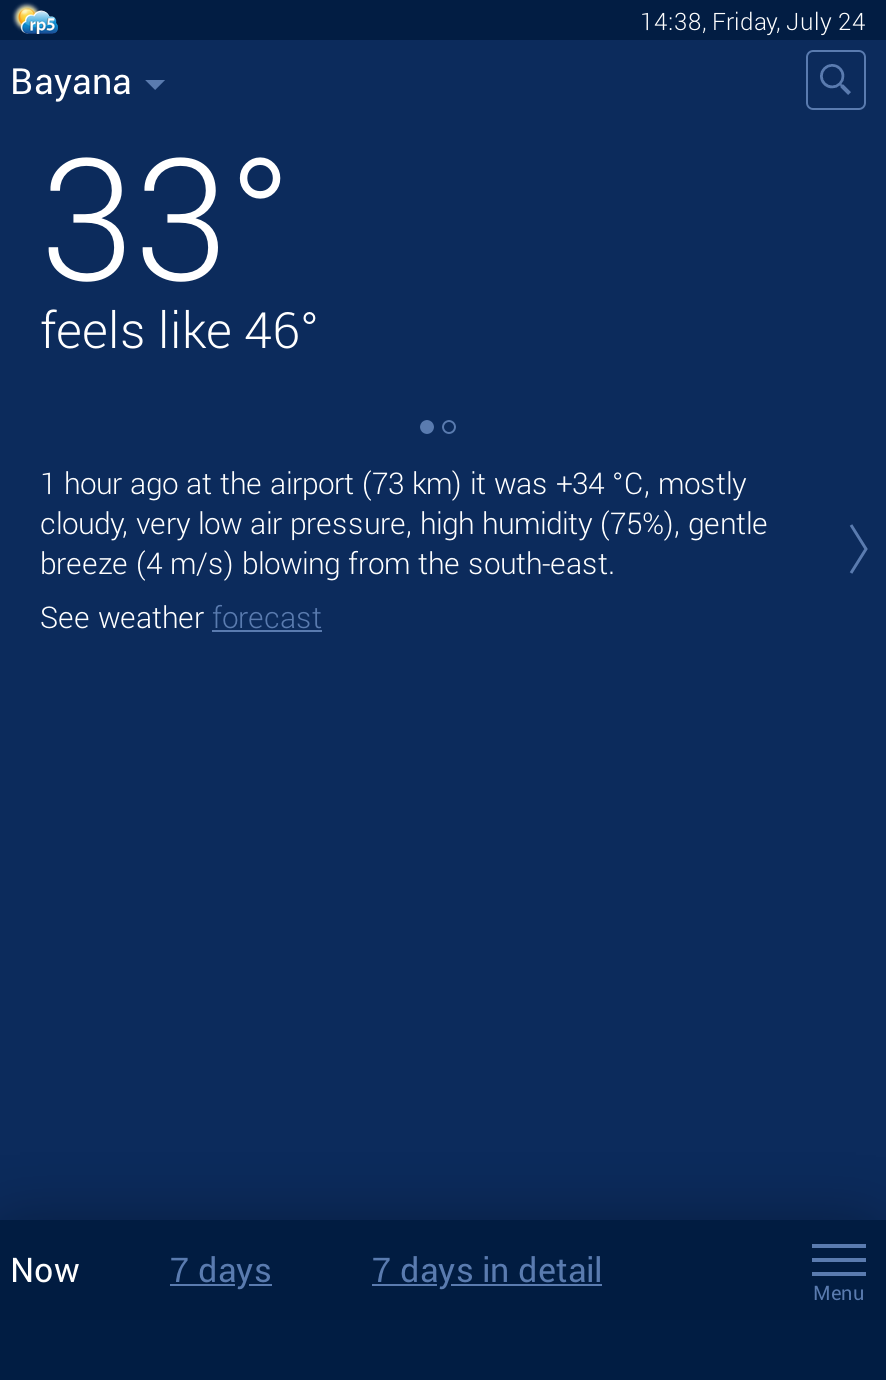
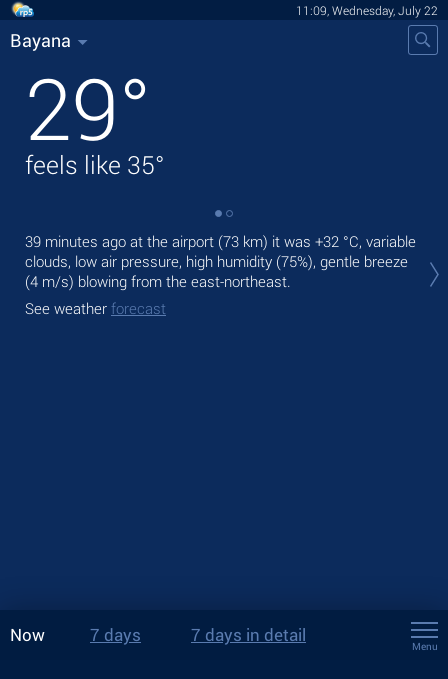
[640,4,866,36] 14:38, Friday, July 24 -> [296,2,438,18] 11:09, Wednesday, July 22
[40,102,318,362] 33° | feels like 46° -> [25,51,164,181] 29° | feels like 35°
[40,462,768,582] 1 hour ago at the airport (73 km) it was +34 °C, mostly | cloudy, very low air pressure, high humidity (75%), gentle | breeze (4 m/s) blowing from the south-east. -> [25,231,416,291] 39 minutes ago at the airport (73 km) it was +32 °C, variable | clouds, low air pressure, high humidity (75%), gentle breeze | (4 m/s) blowing from the east-northeast.

